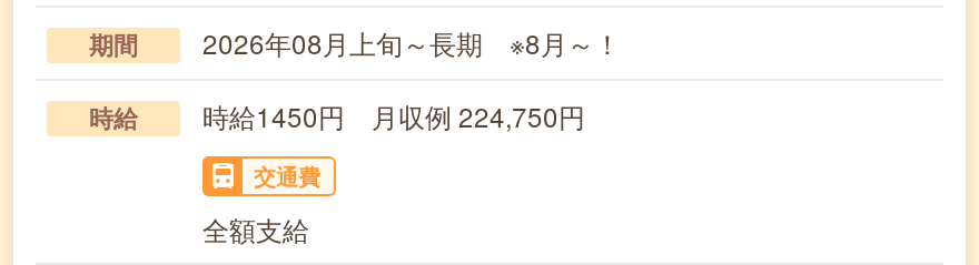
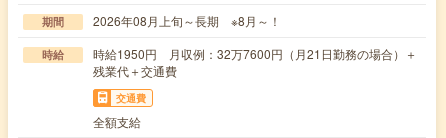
[202,96,585,134] 時給1450円 月収例 224,750円 -> [93,45,417,79] 時給1950円 月収例：32万7600円（月21日勤務の場合）＋ | 残業代＋交通費

